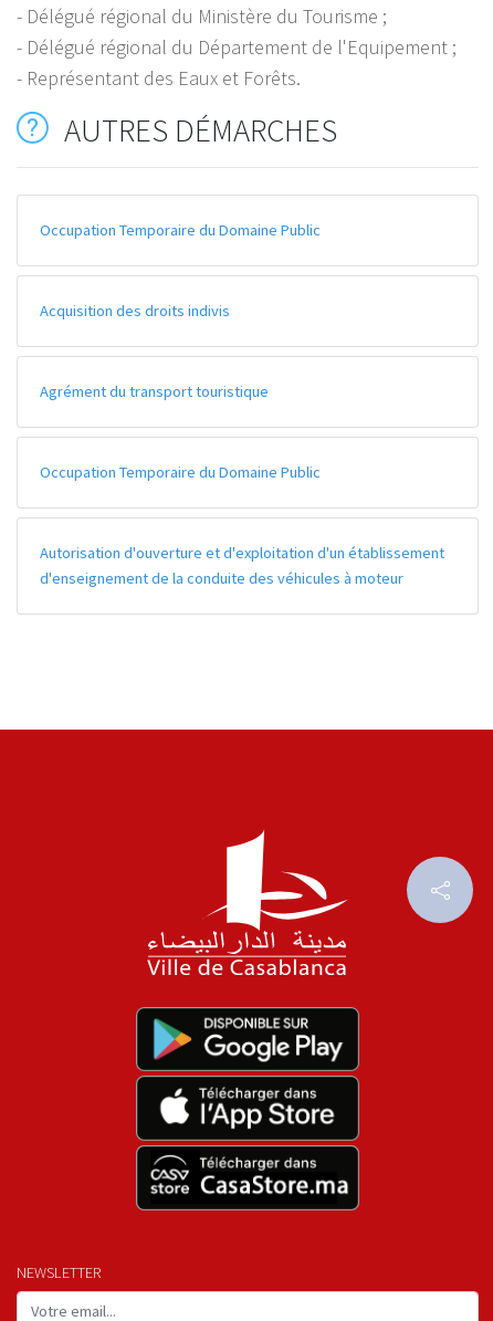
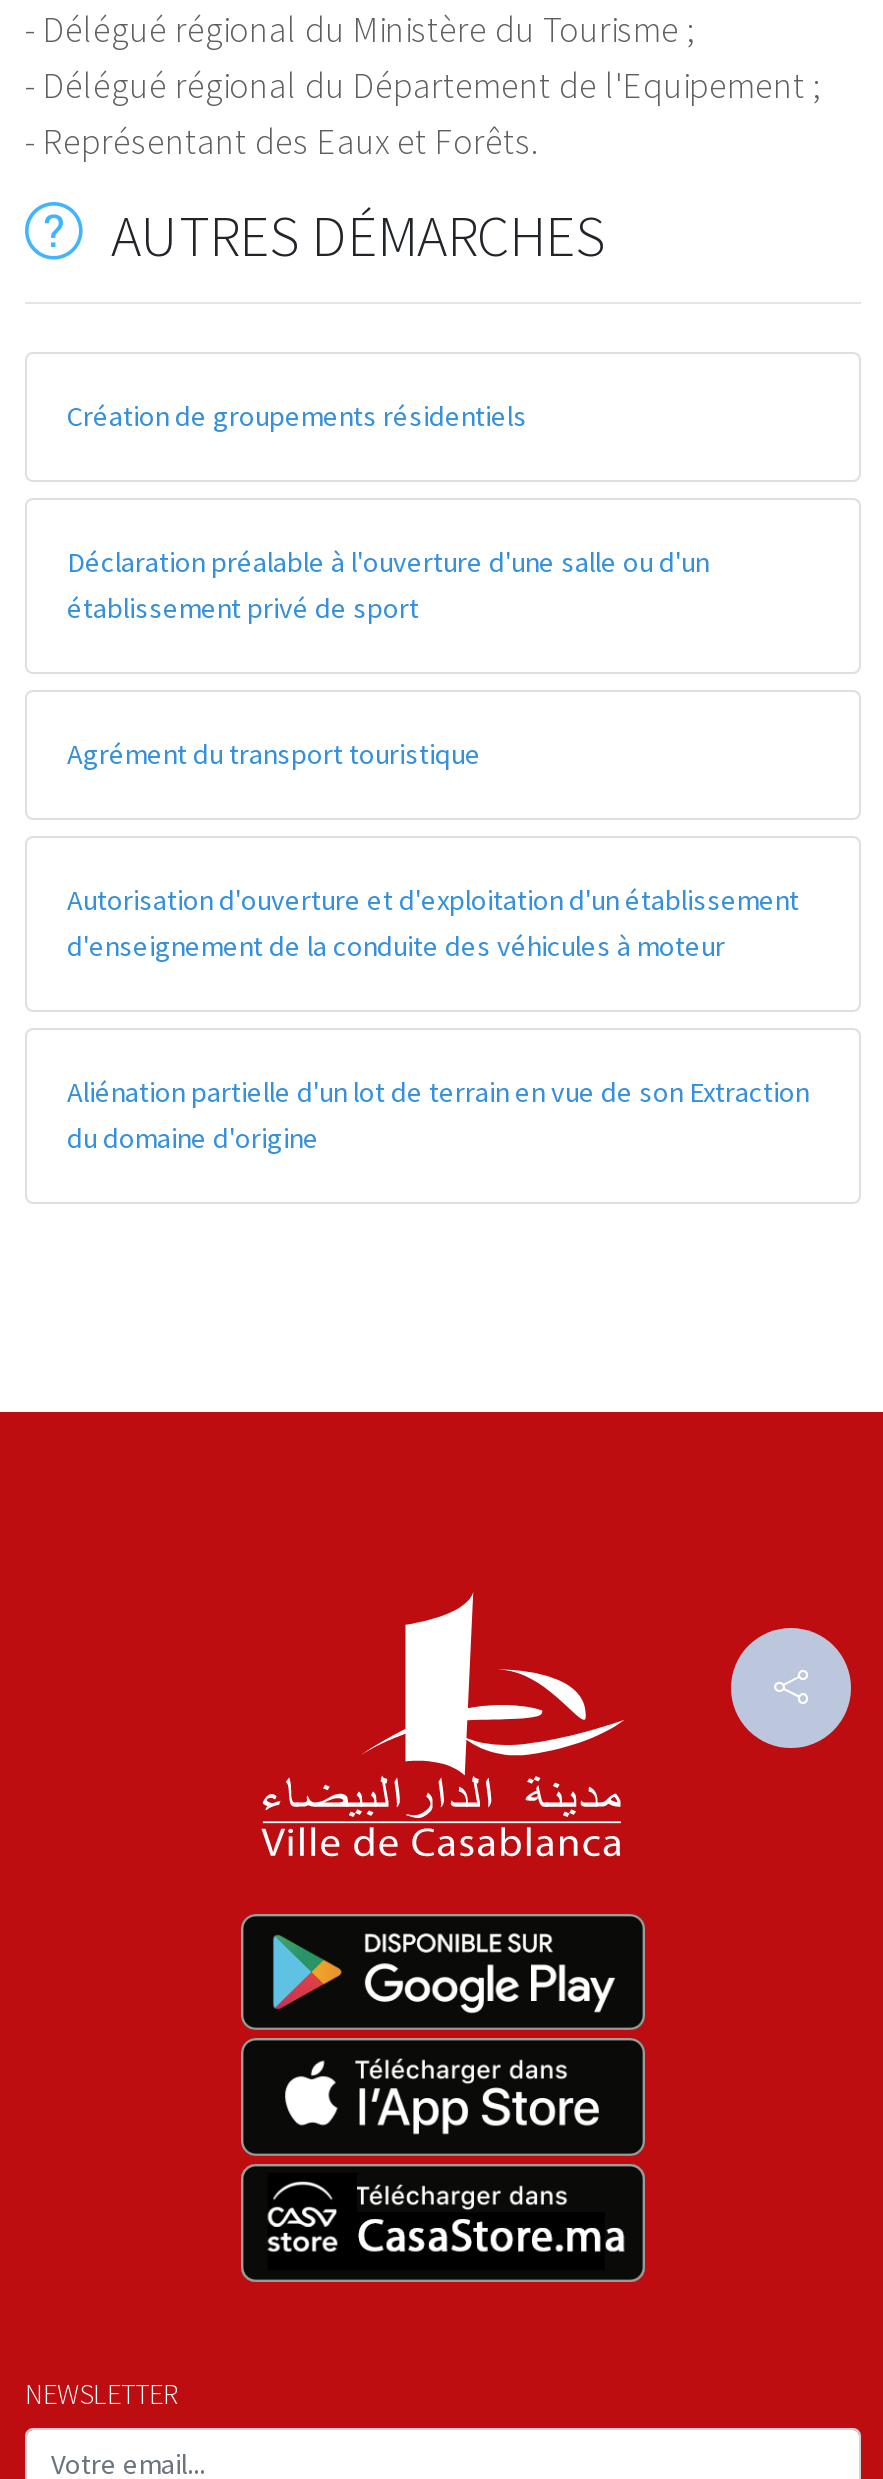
[40,220,321,240] Occupation Temporaire du Domaine Public -> [67,398,527,434] Création de groupements résidentiels
[40,301,230,321] Acquisition des droits indivis -> [67,544,709,626] Déclaration préalable à l'ouverture d'une salle ou d'un | établissement privé de sport
[40,462,321,482] Occupation Temporaire du Domaine Public -> none
moved [40,543,444,588] -> [67,882,799,964]: Autorisation d'ouverture et d'exploitation d'un établissement | d'enseignement de la conduite des véhicules à moteur
none -> [67,1074,809,1156] Aliénation partielle d'un lot de terrain en vue de son Extraction | du domaine d'origine
[407,856,473,924] [image] -> [731,1626,851,1690] [image]

